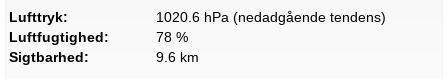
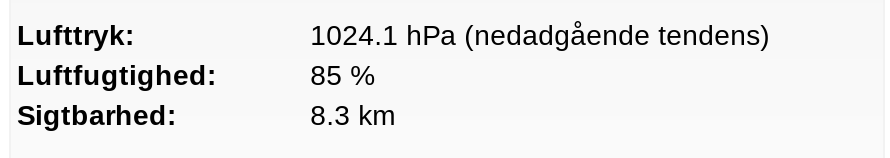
[156,9,386,25] 1020.6 hPa (nedadgående tendens) -> [310,19,770,51] 1024.1 hPa (nedadgående tendens)
[156,29,188,45] 78 % -> [310,59,374,91] 85 %
[156,49,199,65] 9.6 km -> [310,99,396,131] 8.3 km

